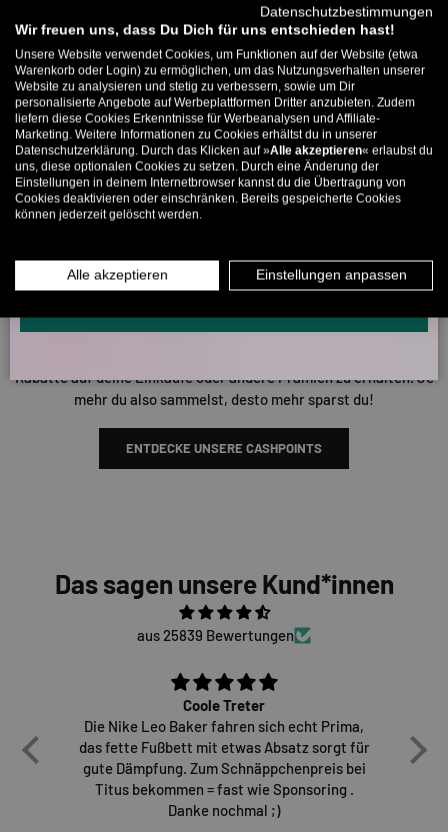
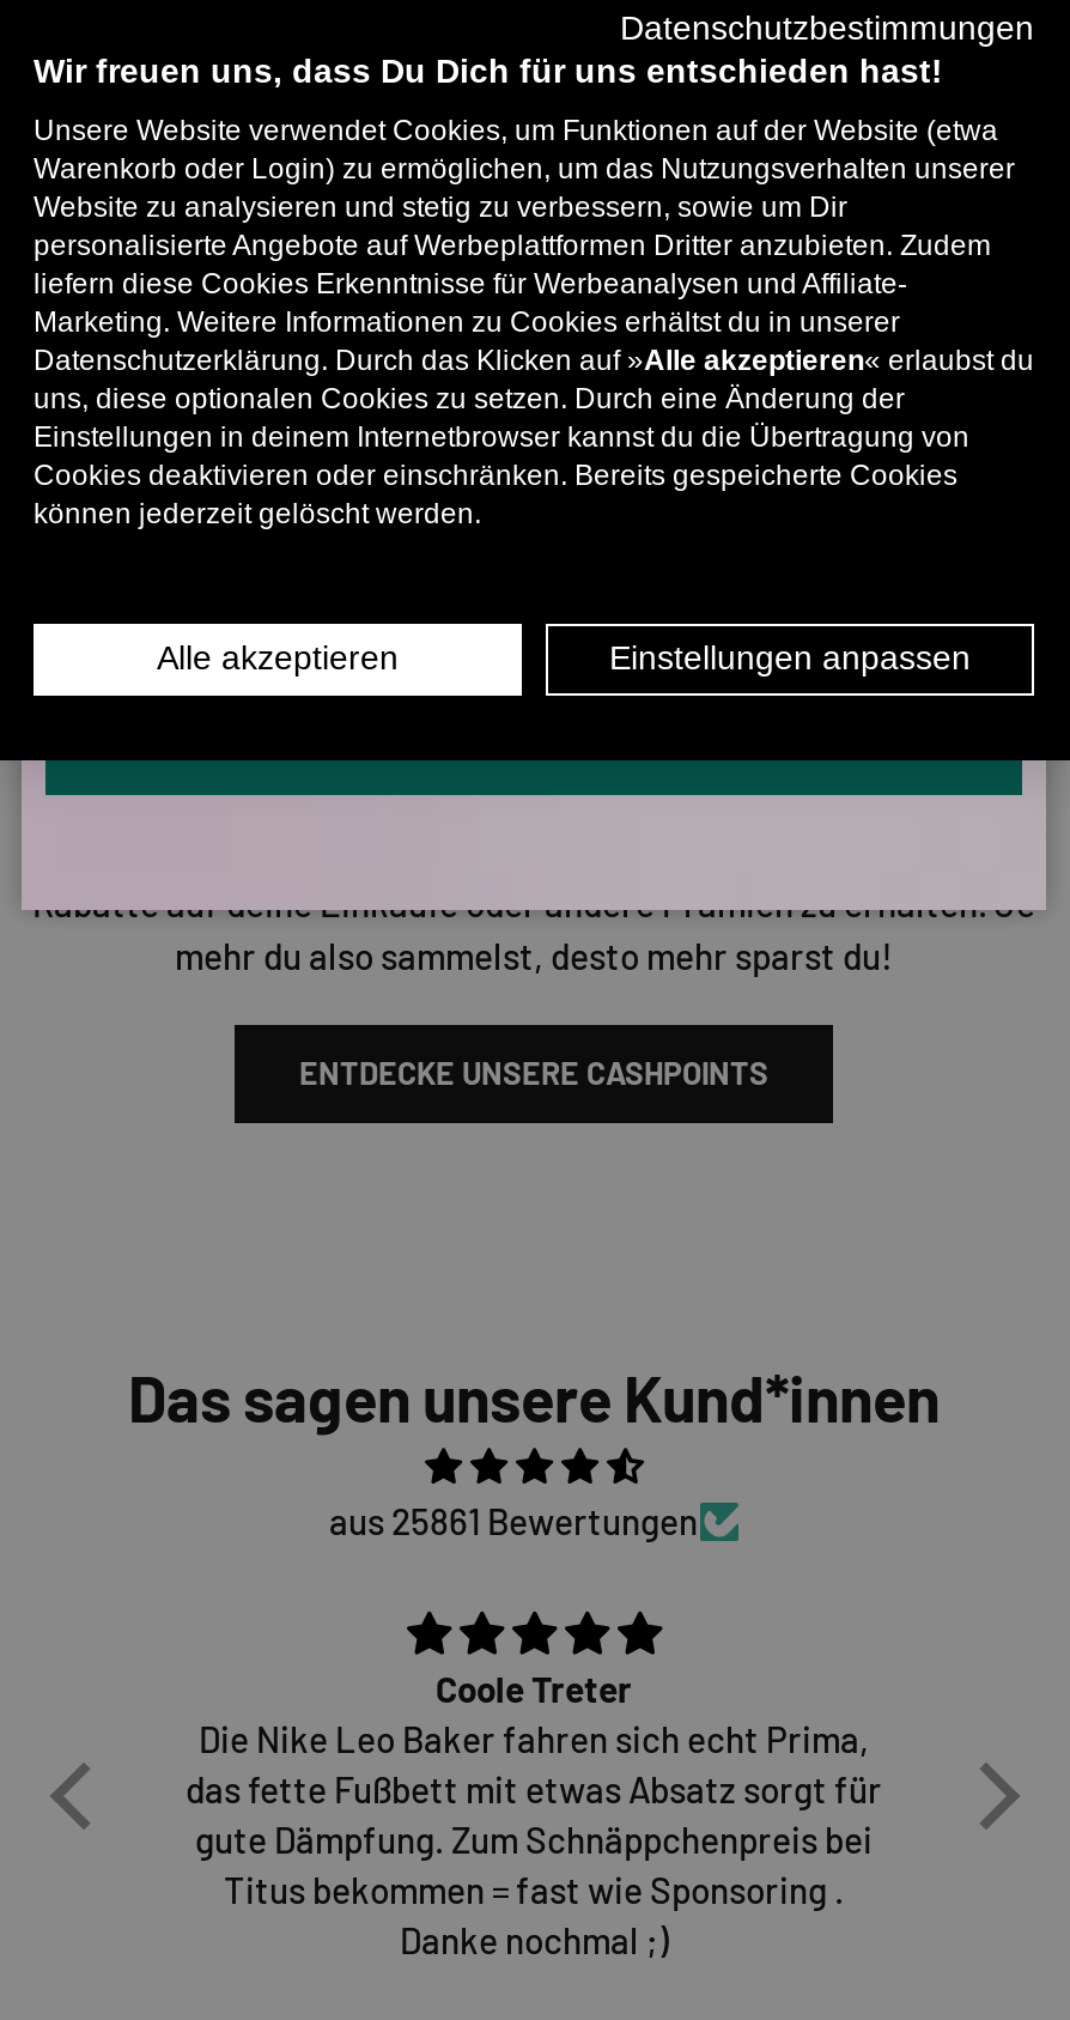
[137,626,294,644] aus 25839 Bewertungen -> [329,1500,698,1543] aus 25861 Bewertungen

